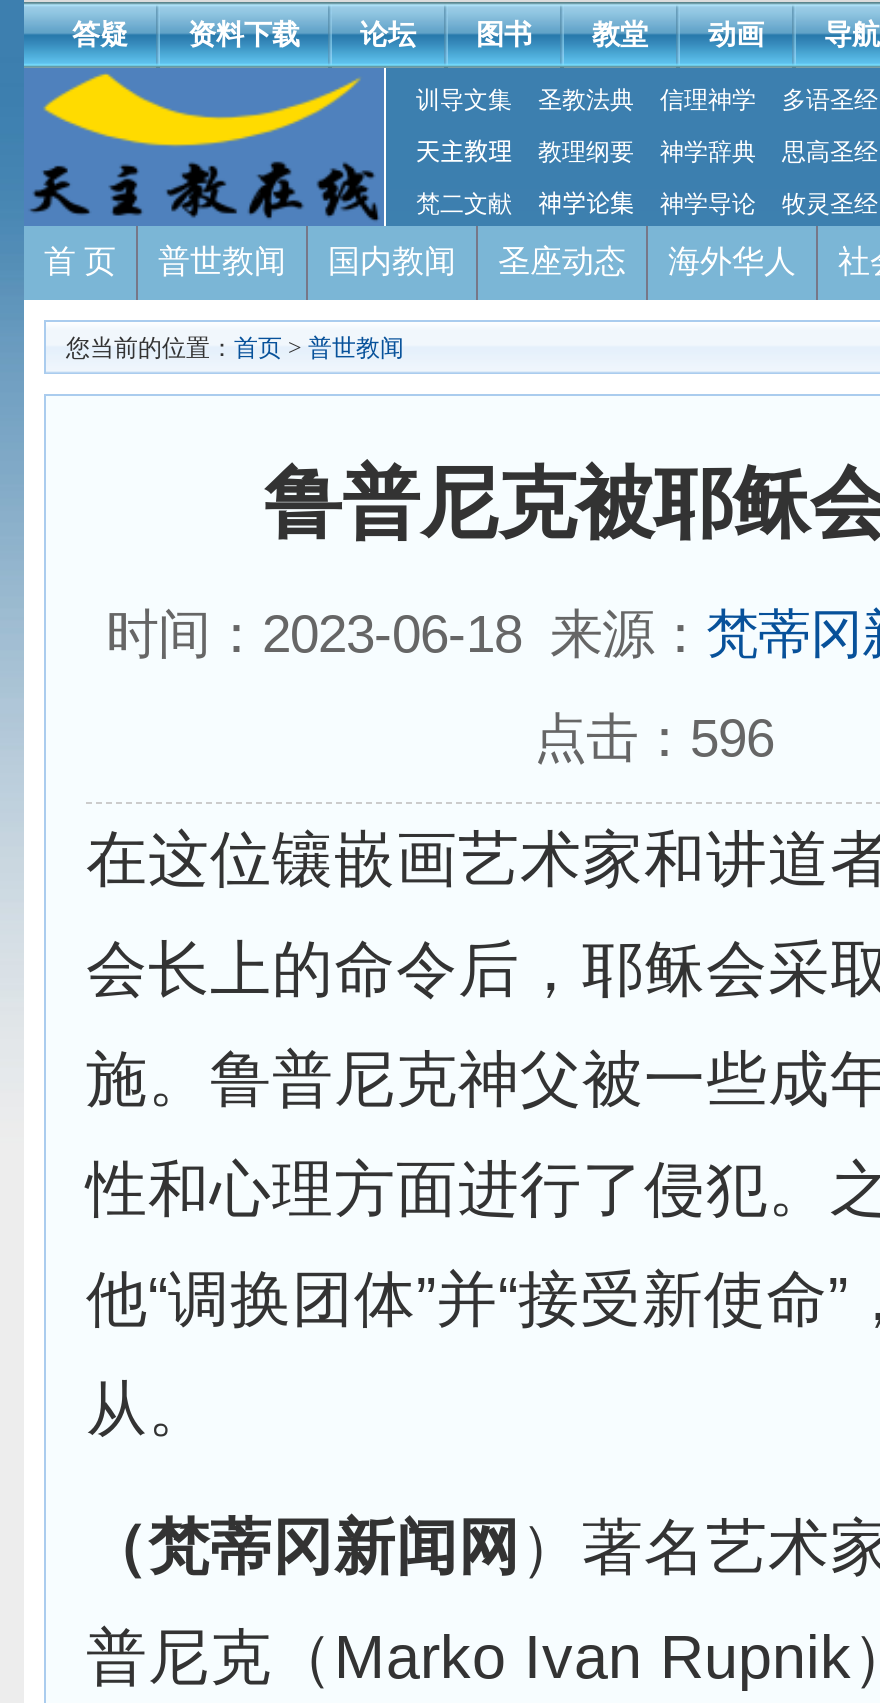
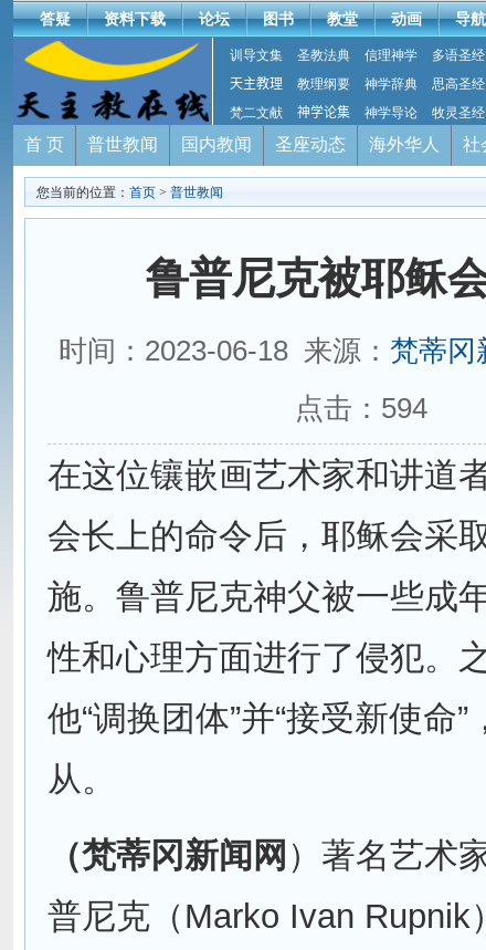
[534,708,774,768] 点击：596 -> [295,392,427,425] 点击：594

